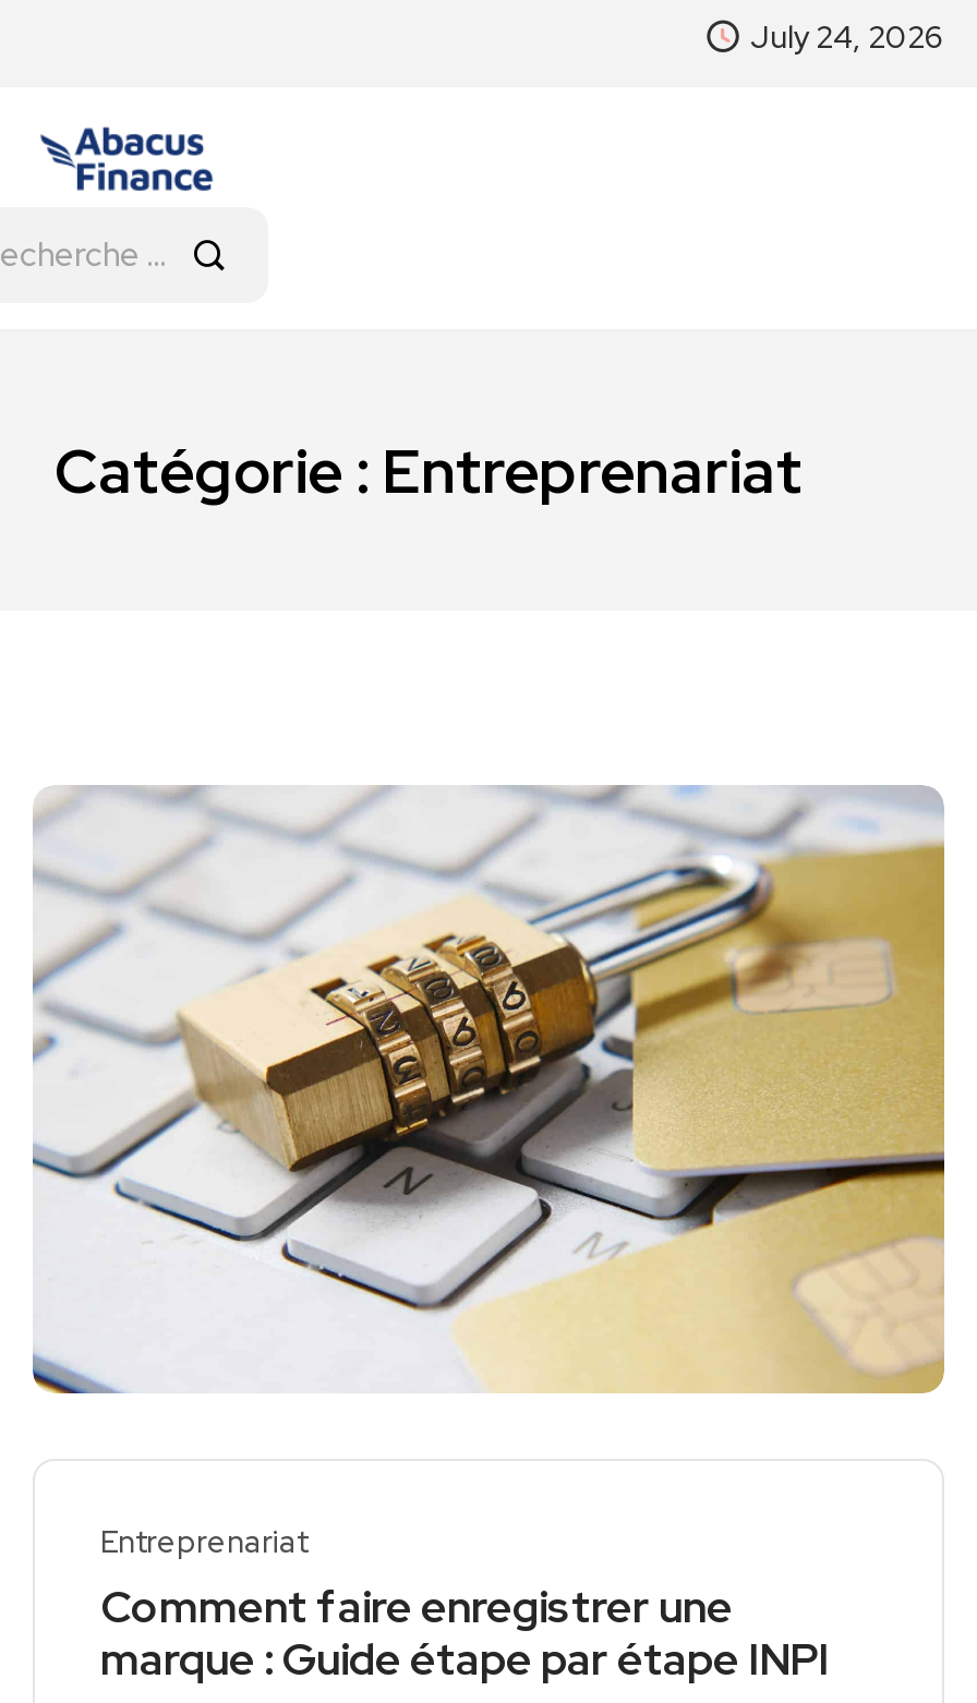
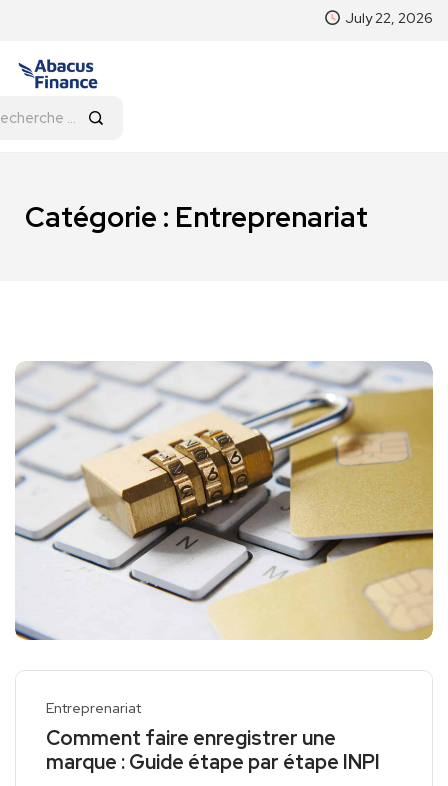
[750,17,944,57] July 24, 2026 -> [345,9,433,27] July 22, 2026

